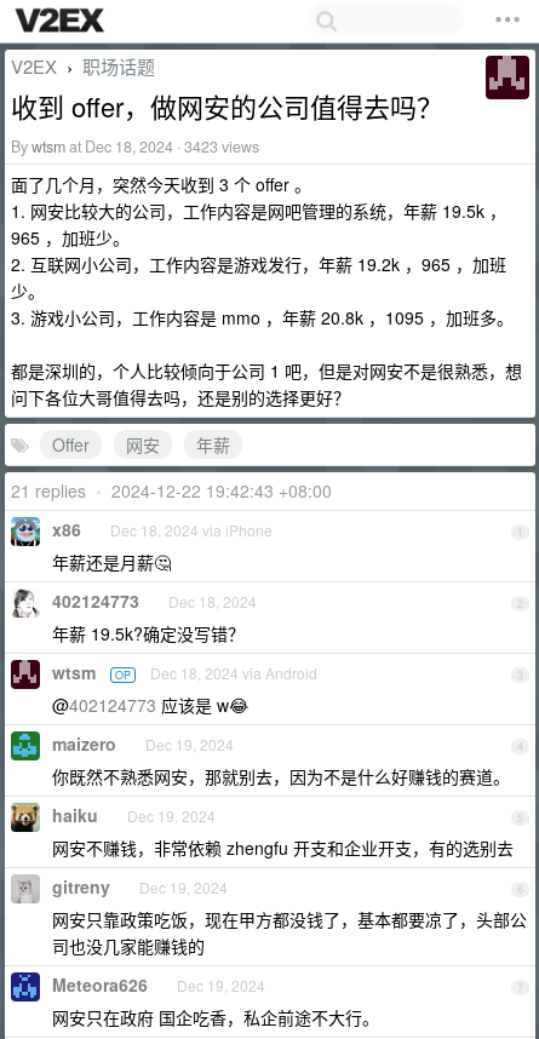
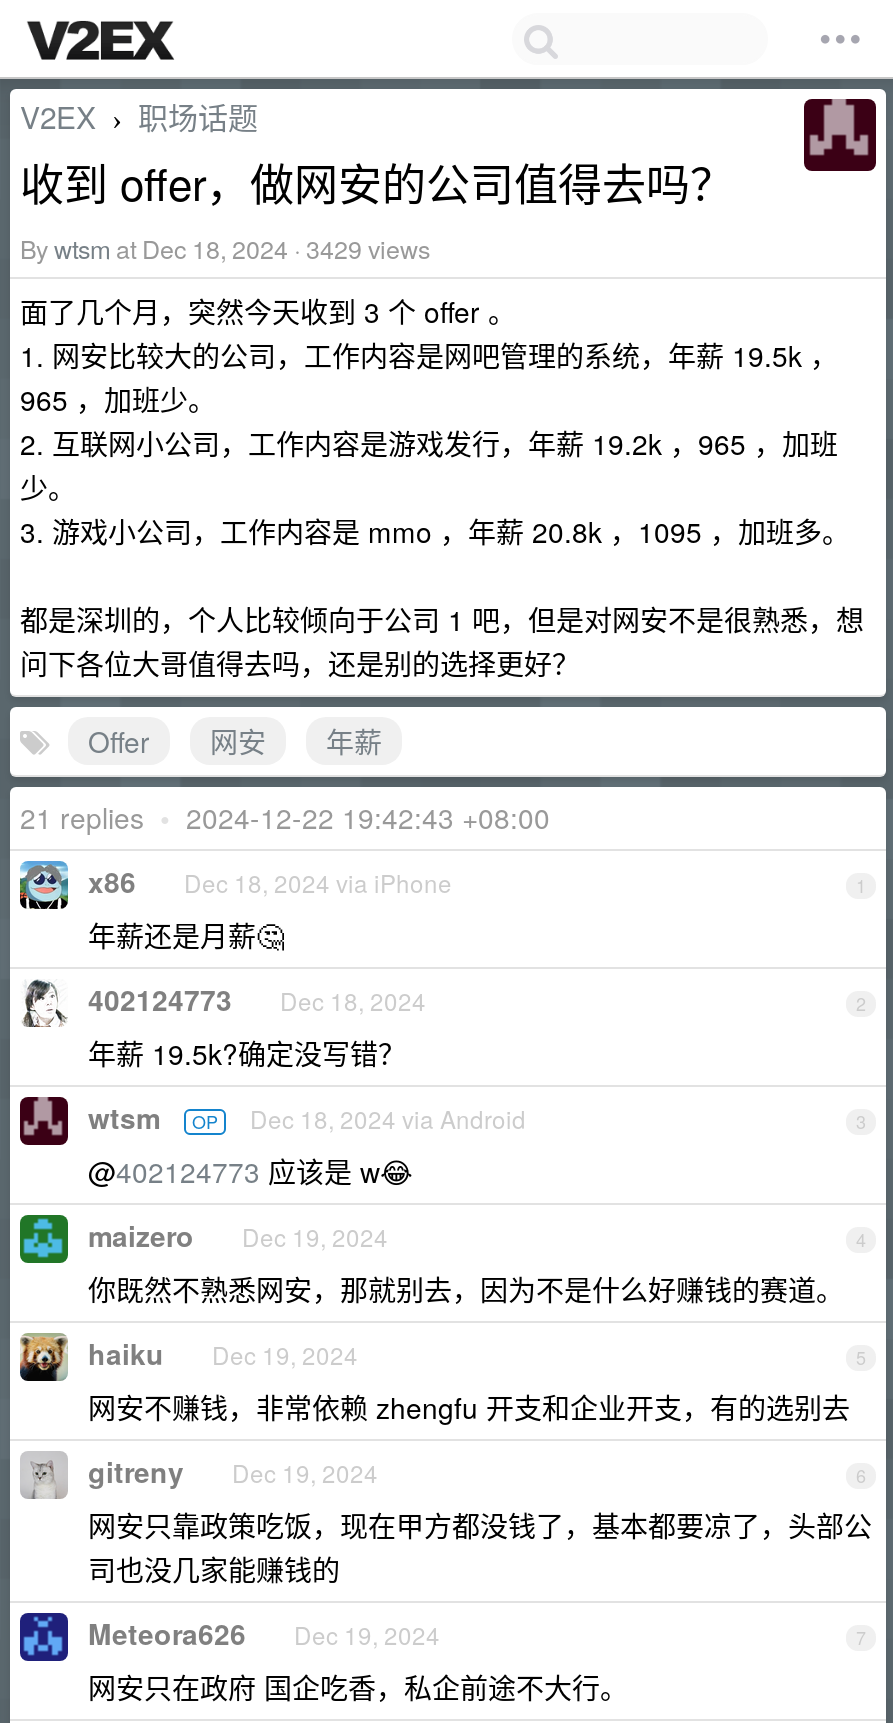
[11,136,259,157] Bywtsm at Dec 18, 2024 · 3423 views -> [20,231,430,267] Bywtsm at Dec 18, 2024 · 3429 views

